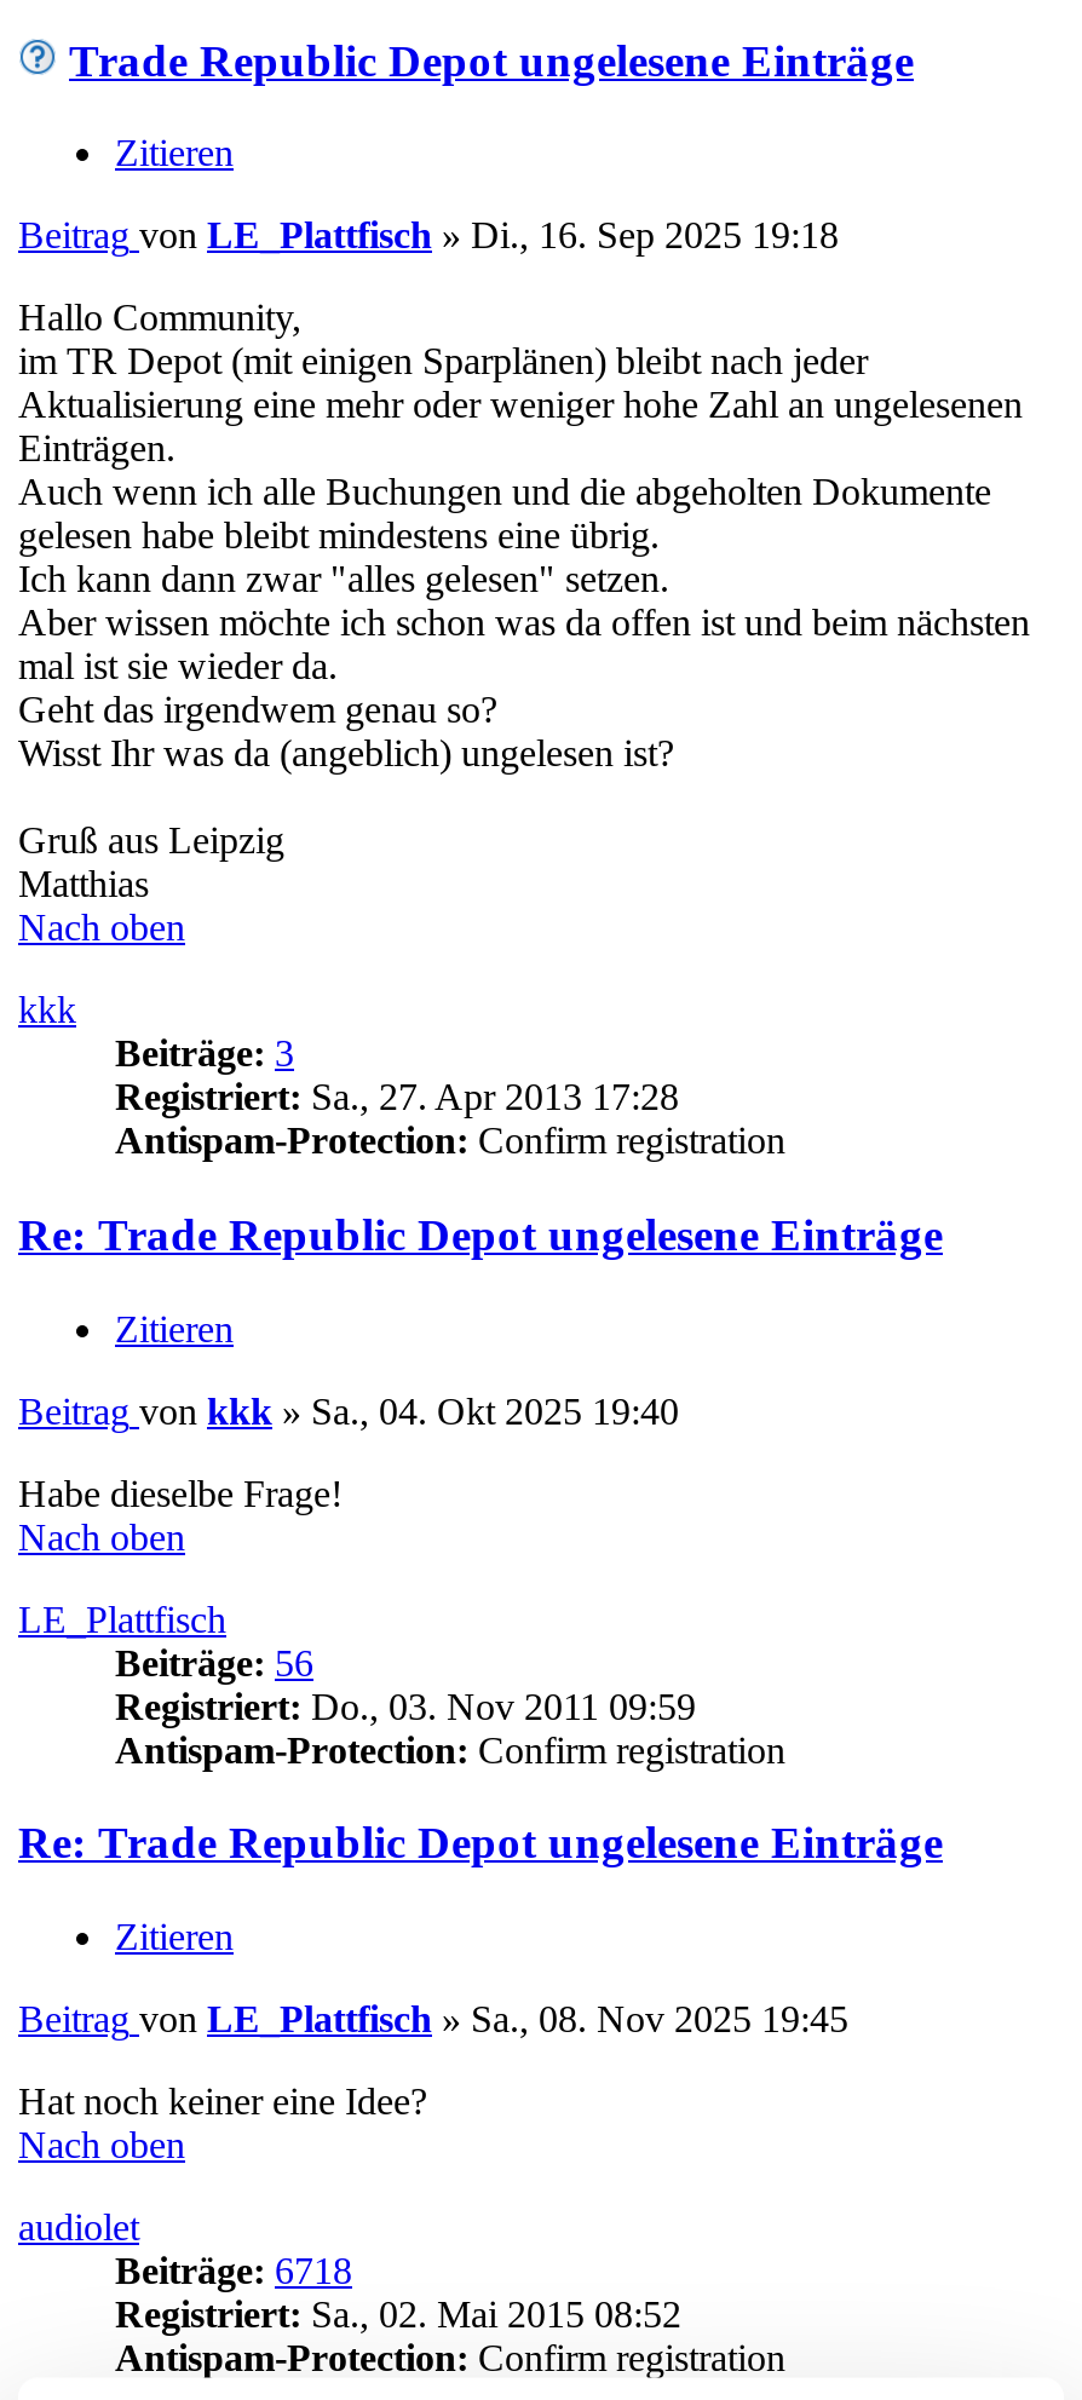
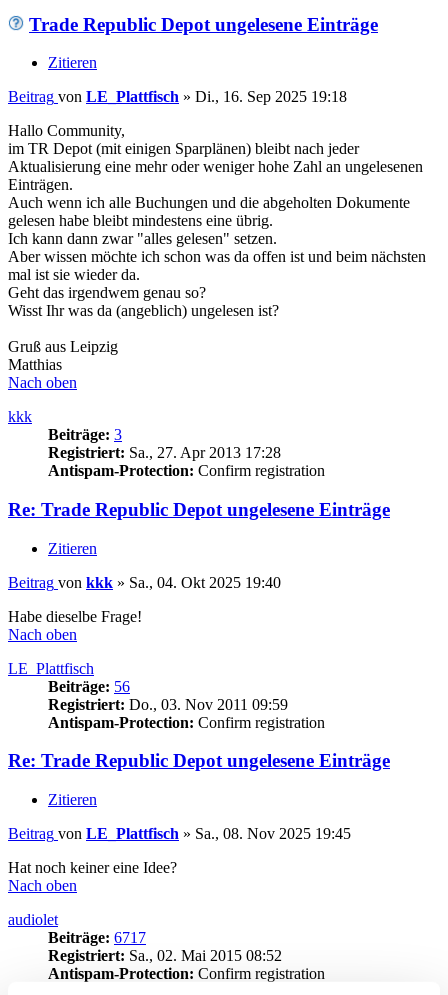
[115,2250,352,2292] Beiträge: 6718 -> [48,929,146,946] Beiträge: 6717

